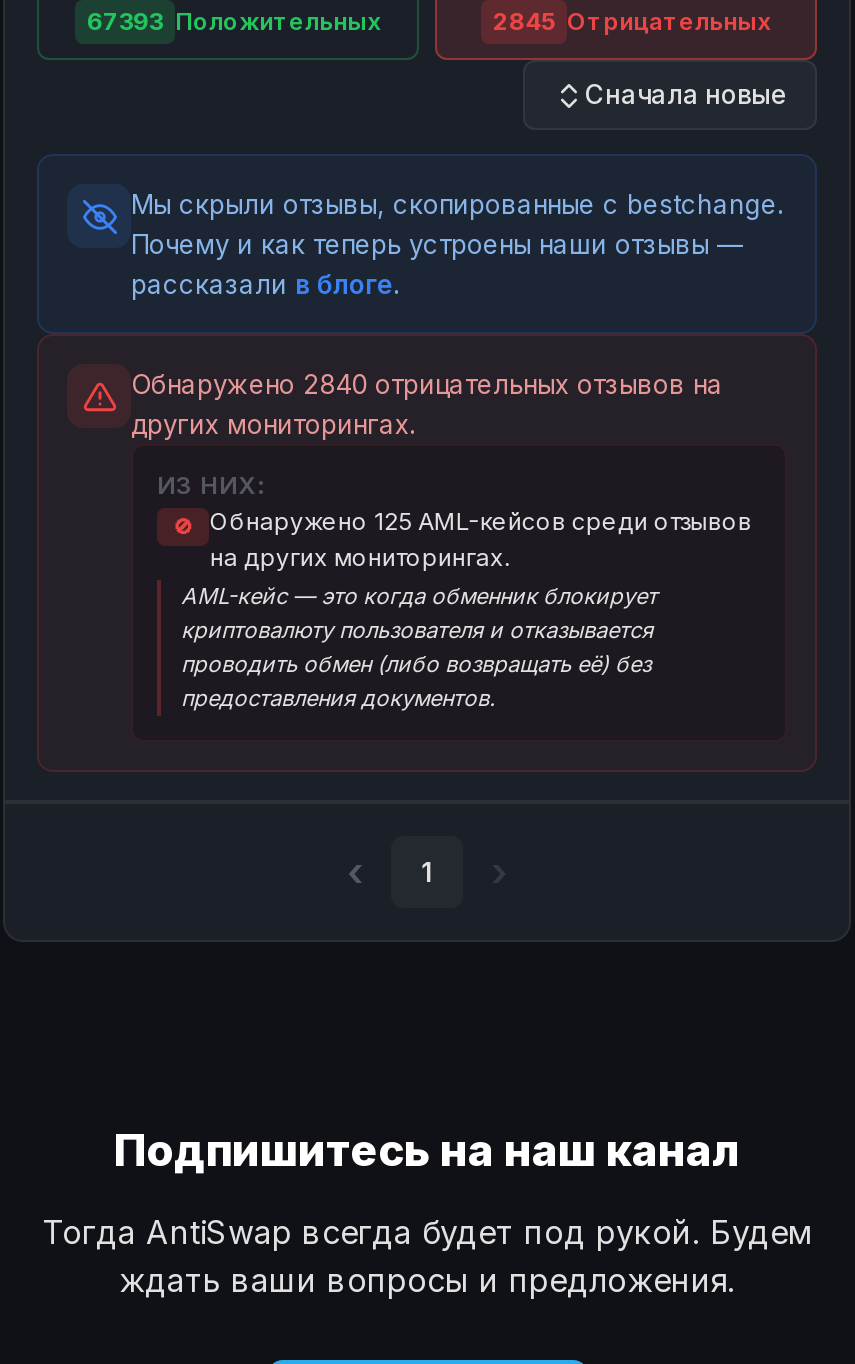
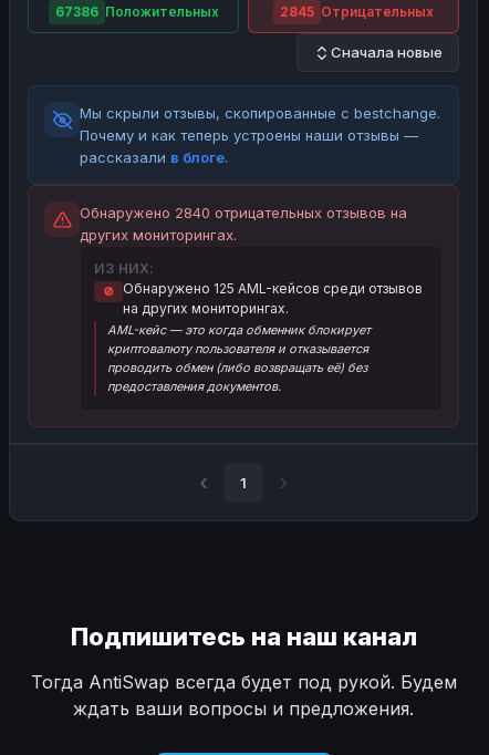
[87,6,381,36] 67393 Положительных -> [55,3,219,20] 67386 Положительных

